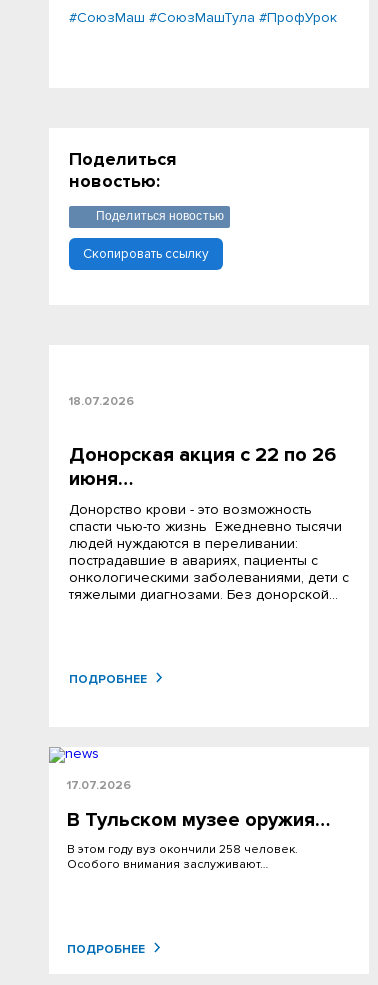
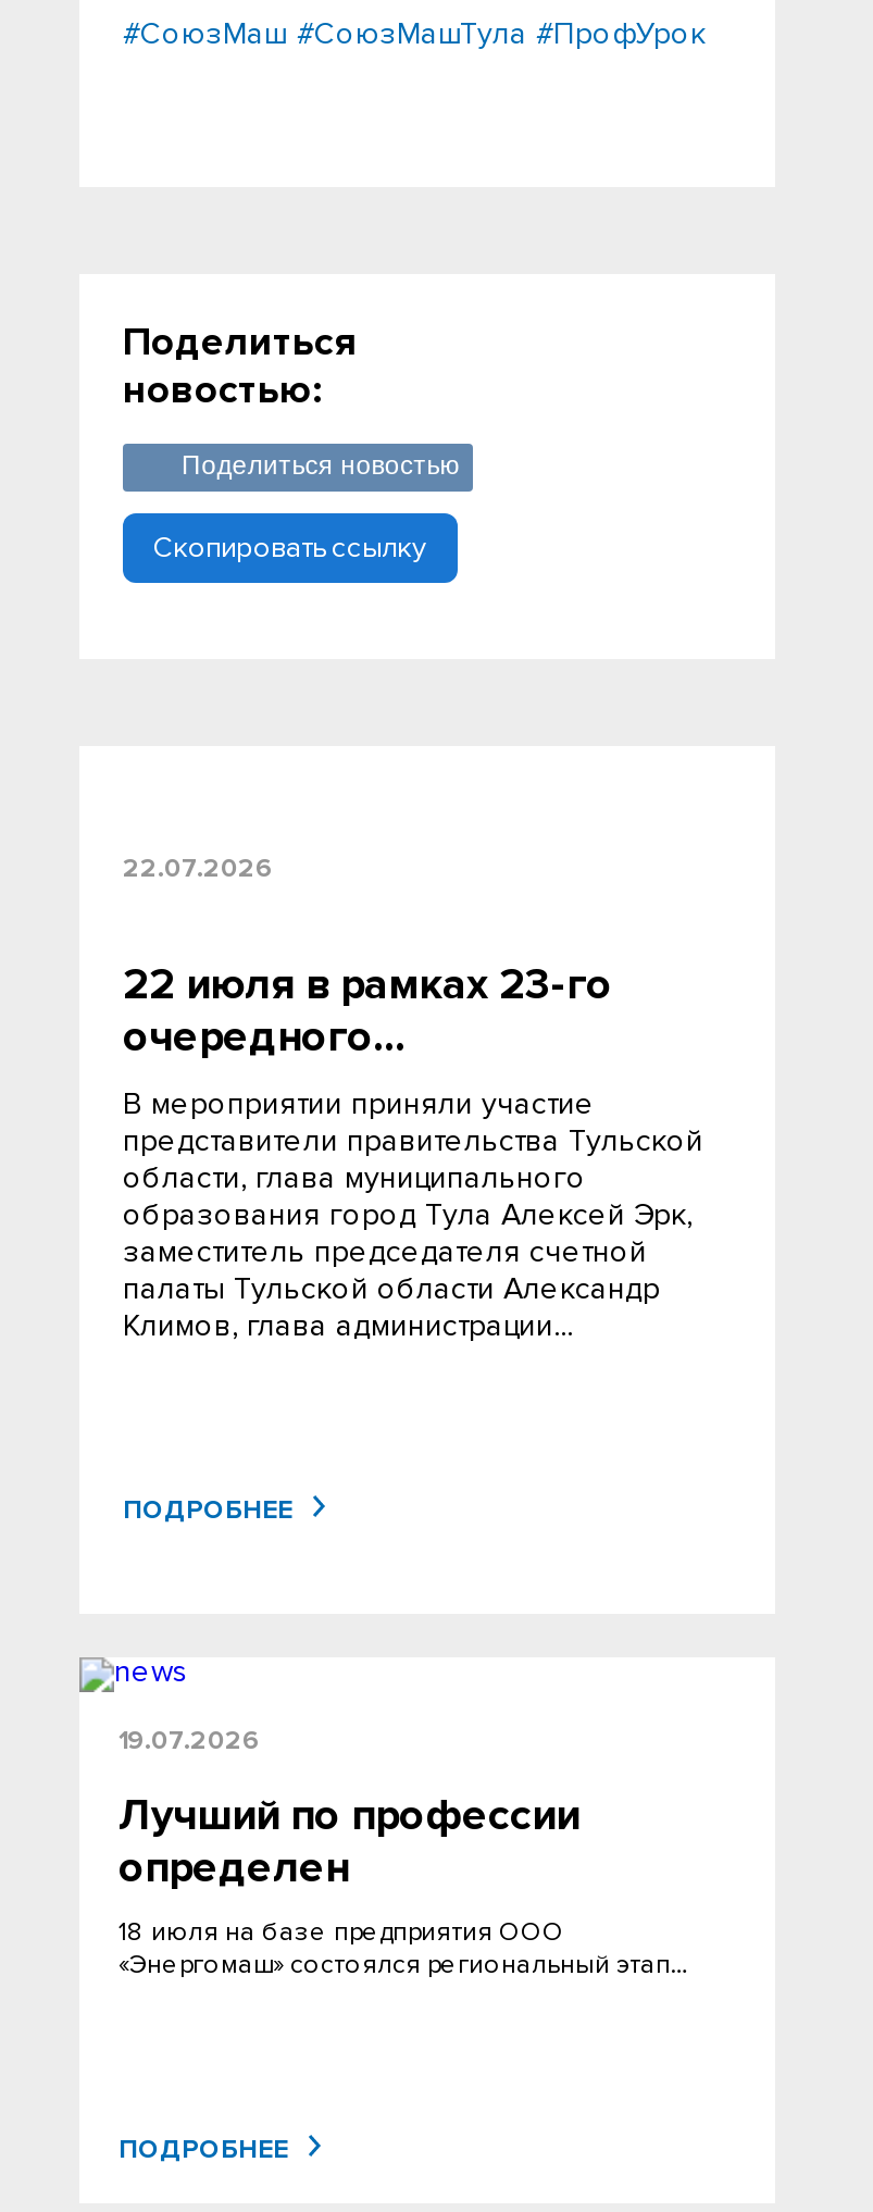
[69,394,134,409] 18.07.2026 -> [123,853,273,885] 22.07.2026
[69,443,349,603] Донорская акция с 22 по 26 | июня… | Донорство крови - это возможность | спасти чью-то жизнь Ежедневно тысячи | людей нуждаются в переливании: | пострадавшие в авариях, пациенты с | онкологическими заболеваниями, дети с | тяжелыми диагнозами. Без донорской… -> [123,959,703,1344] 22 июля в рамках 23-го | очередного… | В мероприятии приняли участие | представители правительства Тульской | области, глава муниципального | образования город Тула Алексей Эрк, | заместитель председателя счетной | палаты Тульской области Александр | Климов, глава администрации…
[67,778,131,793] 17.07.2026 -> [119,1725,260,1757] 19.07.2026
[67,808,330,872] В Тульском музее оружия… | В этом году вуз окончили 258 человек. | Особого внимания заслуживают… -> [119,1790,688,1981] Лучший по профессии | определен | 18 июля на базе предприятия ООО | «Энергомаш» состоялся региональный этап…

